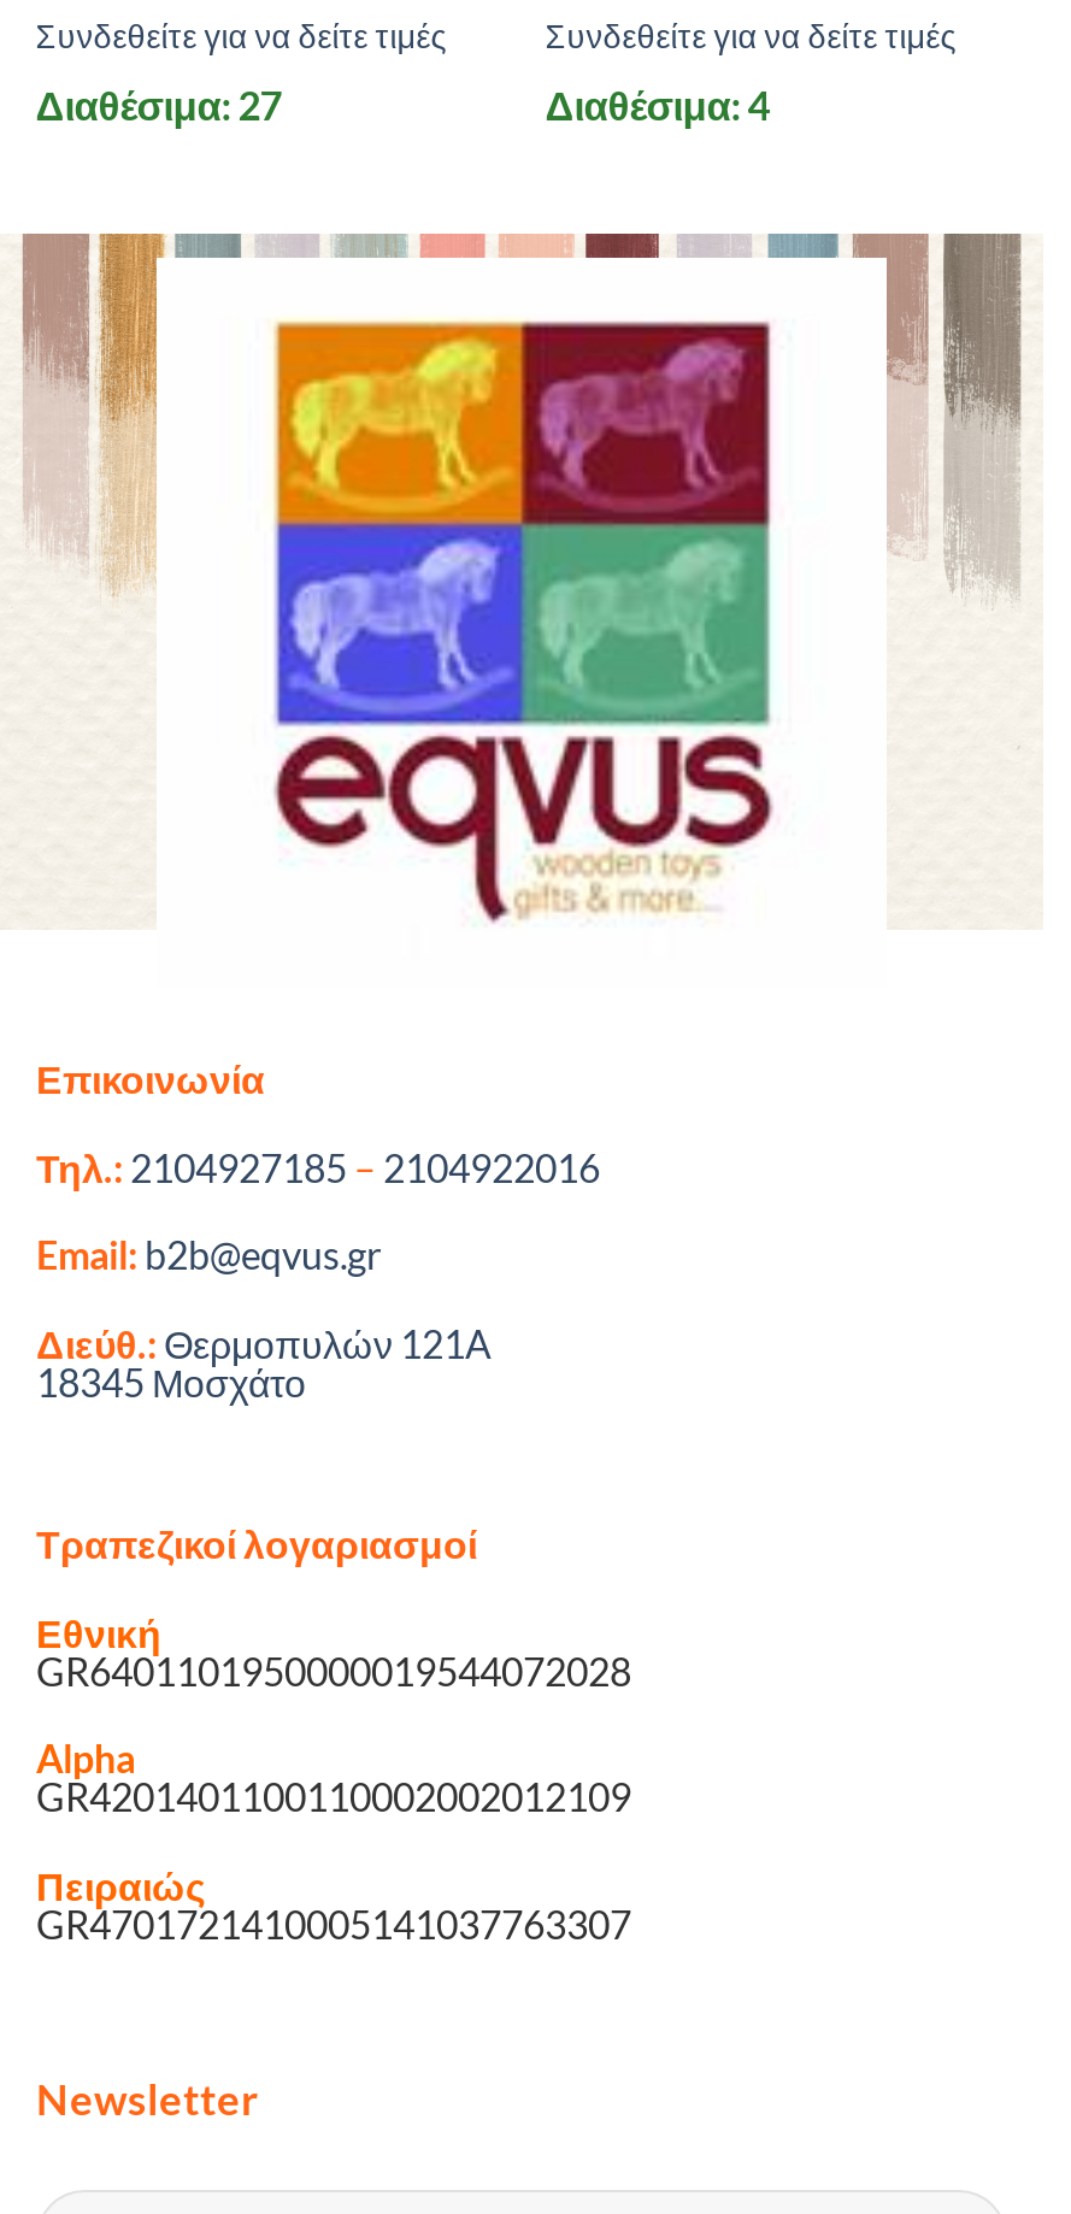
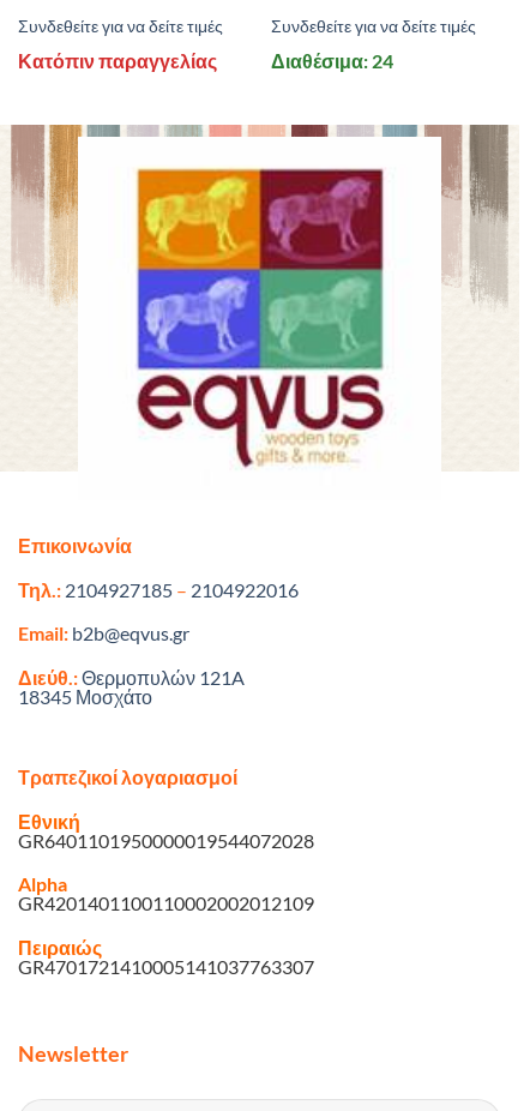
[36,82,281,128] Διαθέσιμα: 27 -> [18,49,217,72] Κατόπιν παραγγελίας
[545,82,769,128] Διαθέσιμα: 4 -> [271,49,394,72] Διαθέσιμα: 24

